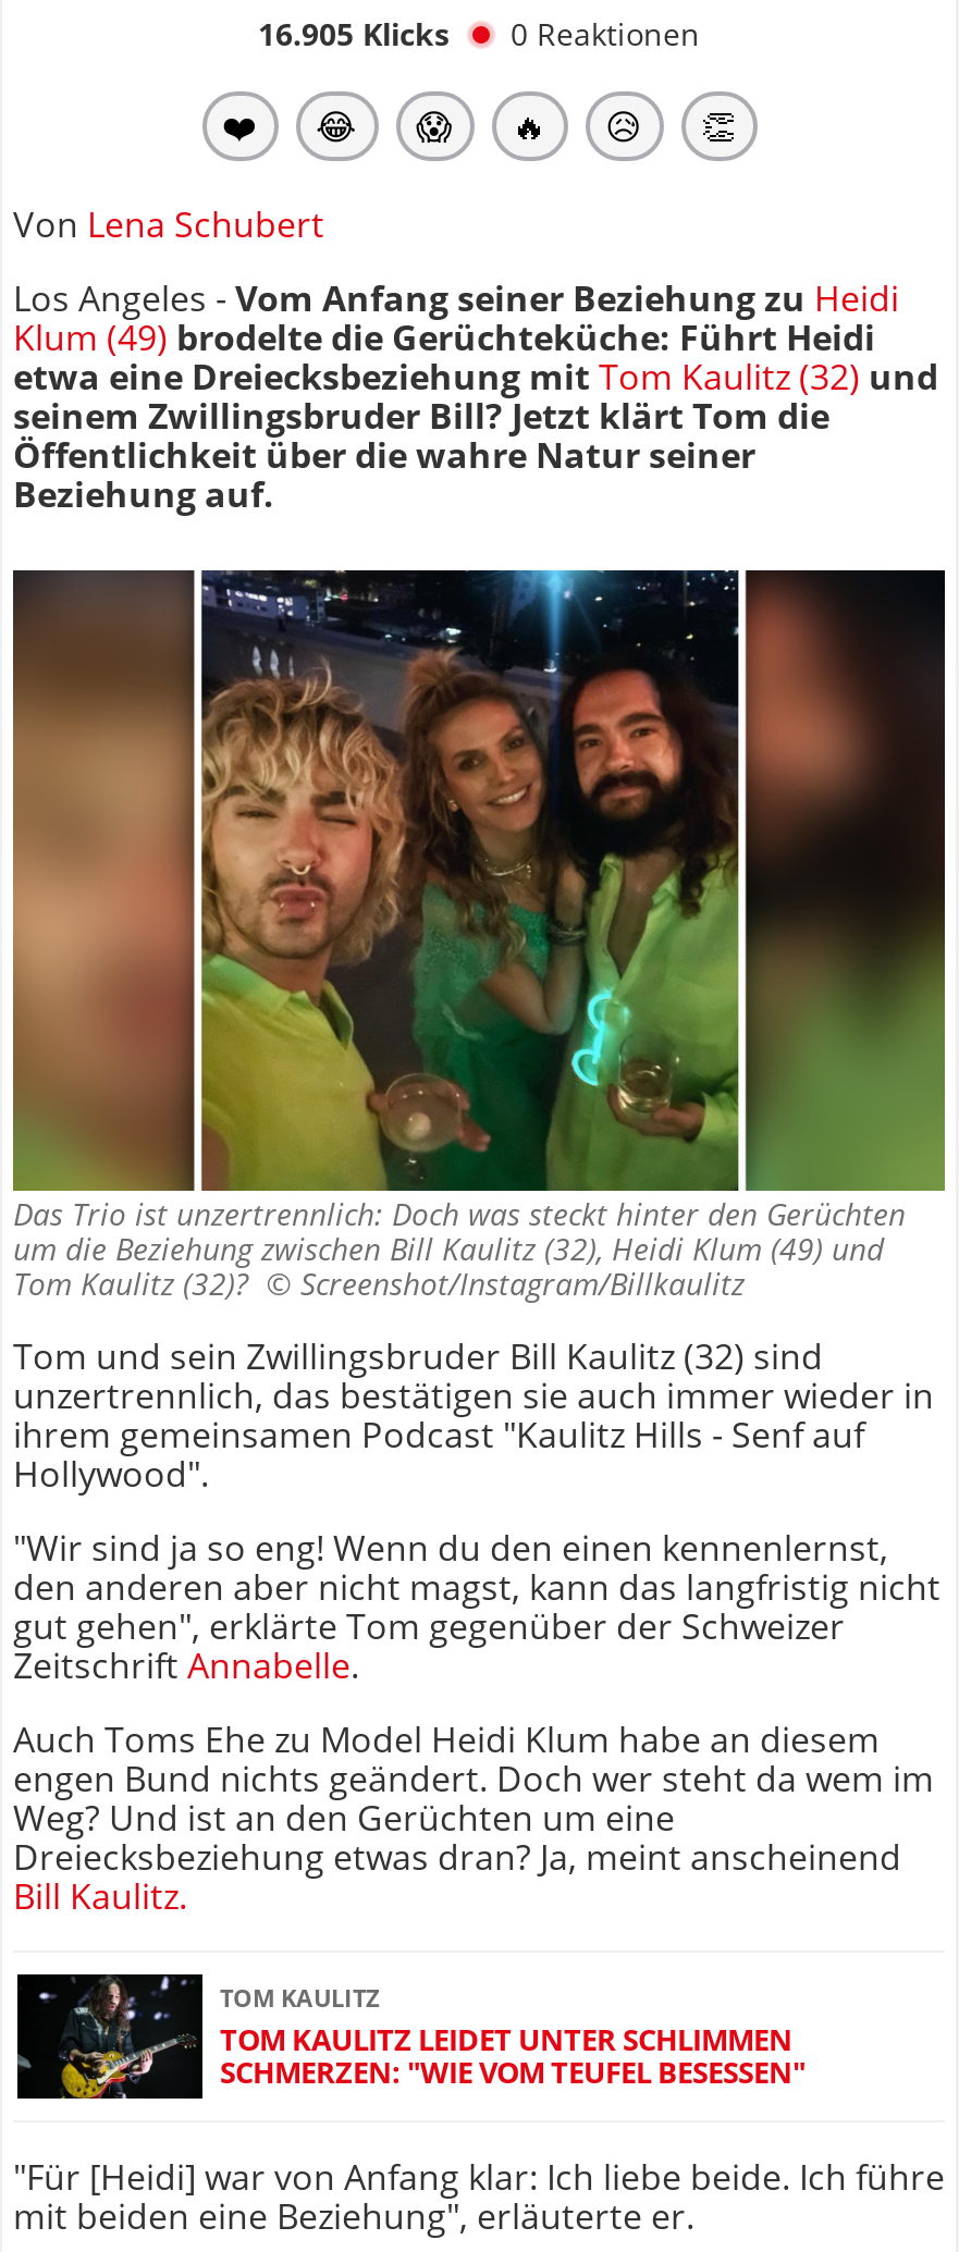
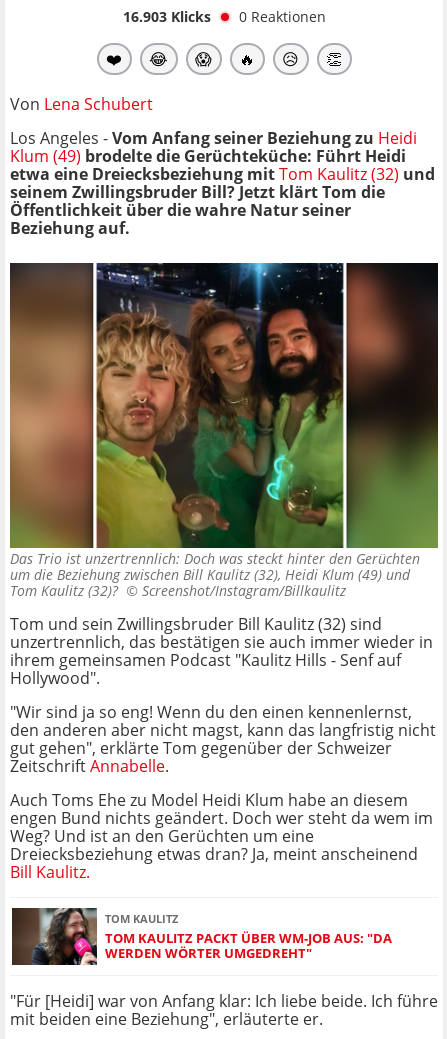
[258,13,700,54] 16.905 Klicks 0 Reaktionen -> [122,7,325,26] 16.903 Klicks 0 Reaktionen
[17,1974,806,2101] [image] | TOM KAULITZ LEIDET UNTER SCHLIMMEN | SCHMERZEN: "WIE VOM TEUFEL BESESSEN" -> [12,907,392,966] [image] | TOM KAULITZ PACKT ÜBER WM-JOB AUS: "DA | WERDEN WÖRTER UMGEDREHT"

